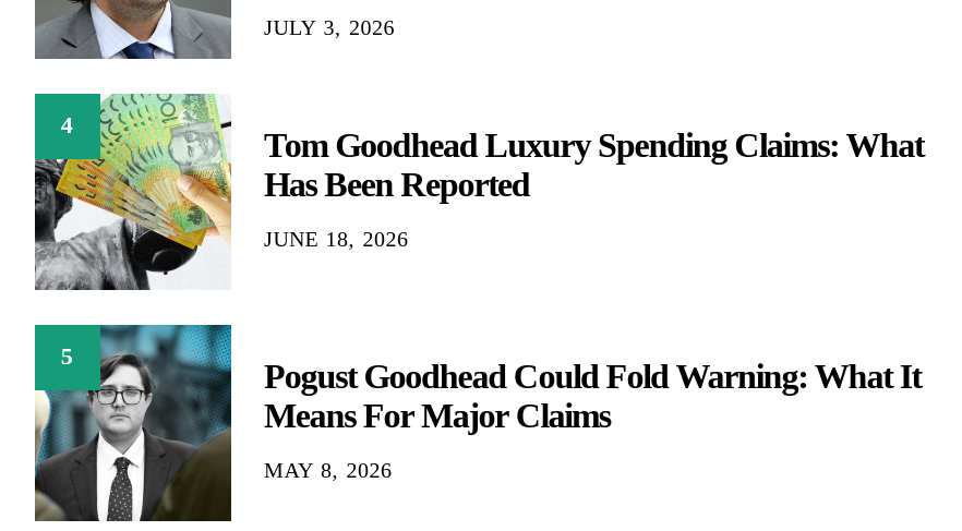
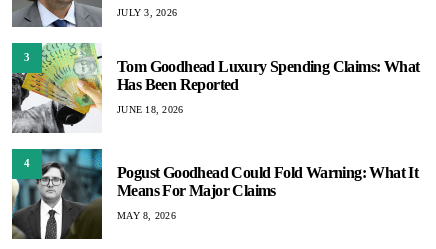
[61,111,74,137] 4 -> [24,51,30,63] 3
[61,342,74,369] 5 -> [24,157,30,169] 4

